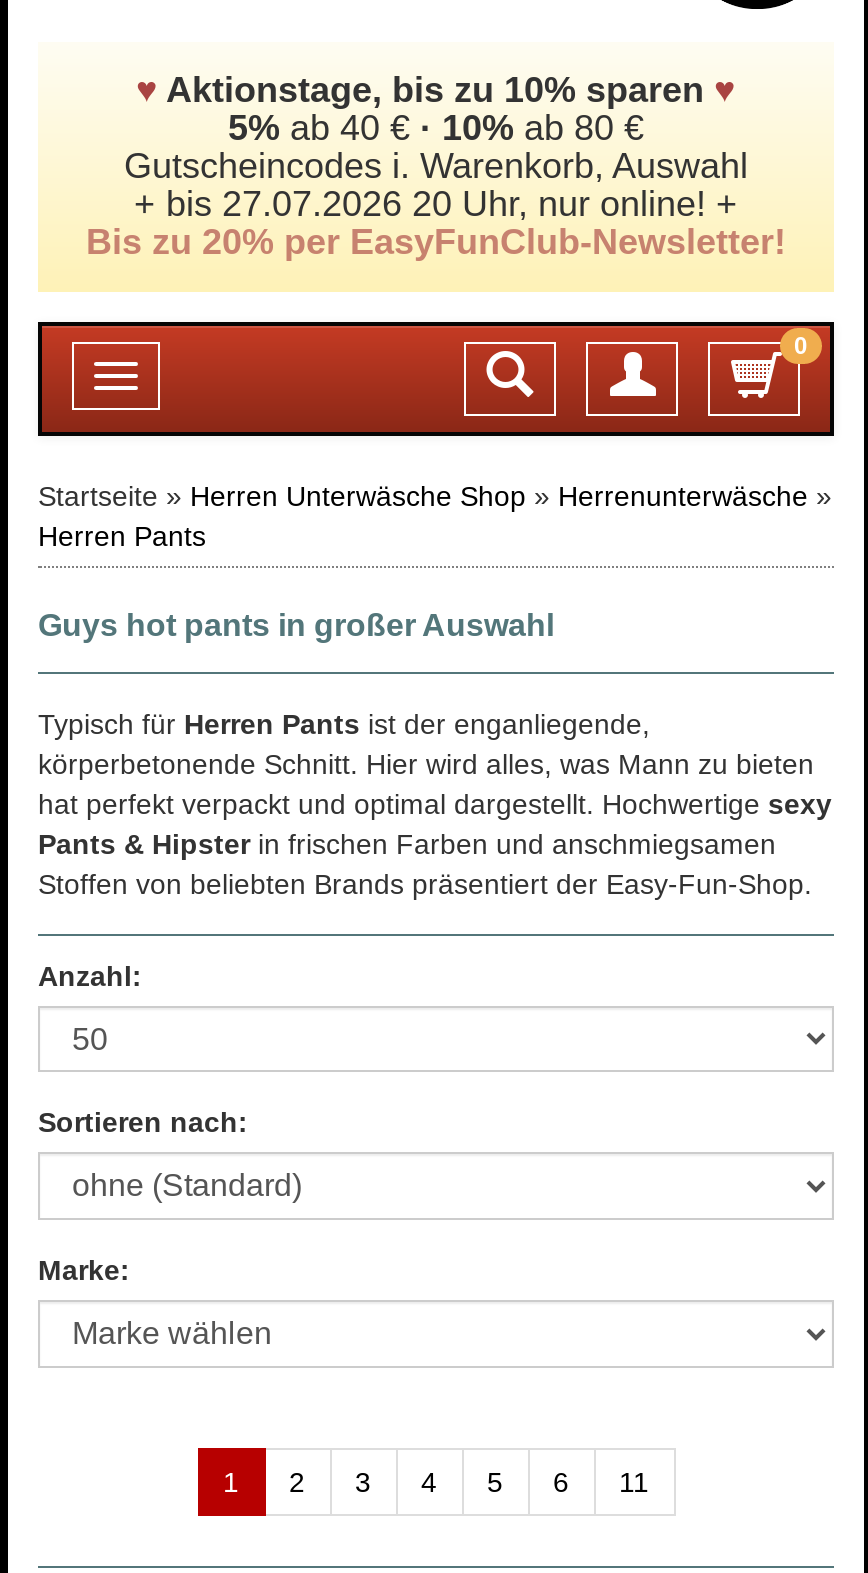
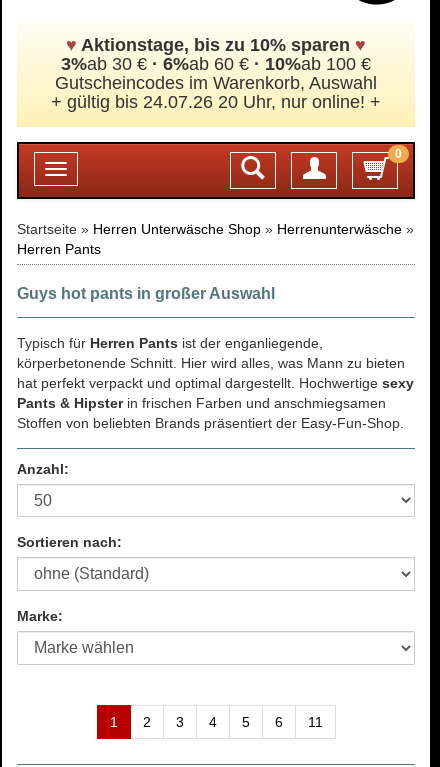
[86,108,786,262] 5% ab 40 €· 10% ab 80 € | Gutscheincodes i. Warenkorb, Auswahl | + bis 27.07.2026 20 Uhr, nur online! + | Bis zu 20% per EasyFunClub-Newsletter! -> [51,54,381,112] 3%ab 30 €· 6%ab 60 €· 10%ab 100 € | Gutscheincodes im Warenkorb, Auswahl | + gültig bis 24.07.26 20 Uhr, nur online! +

